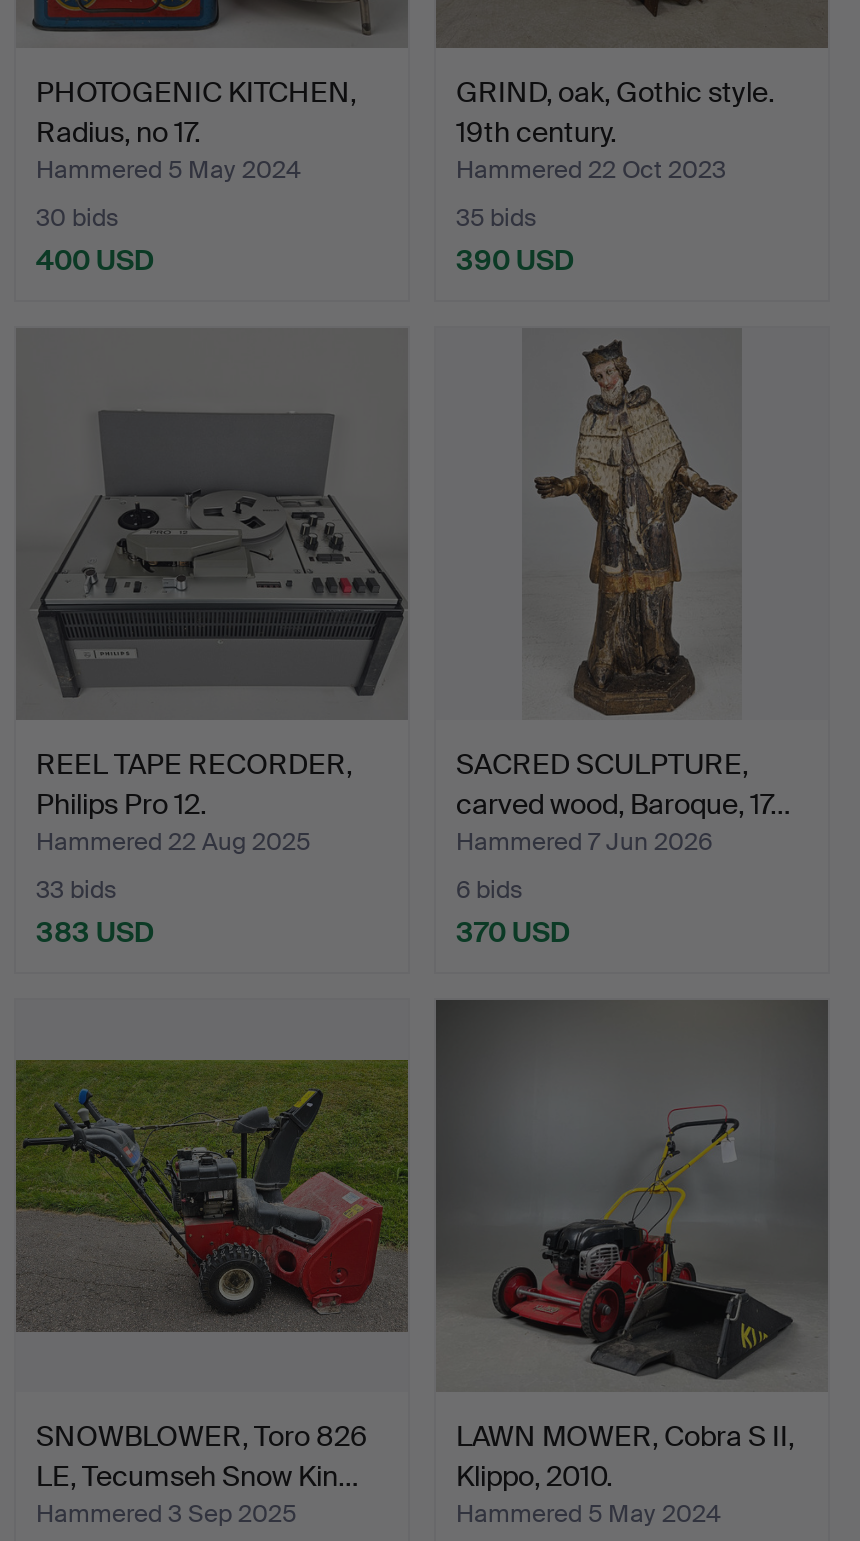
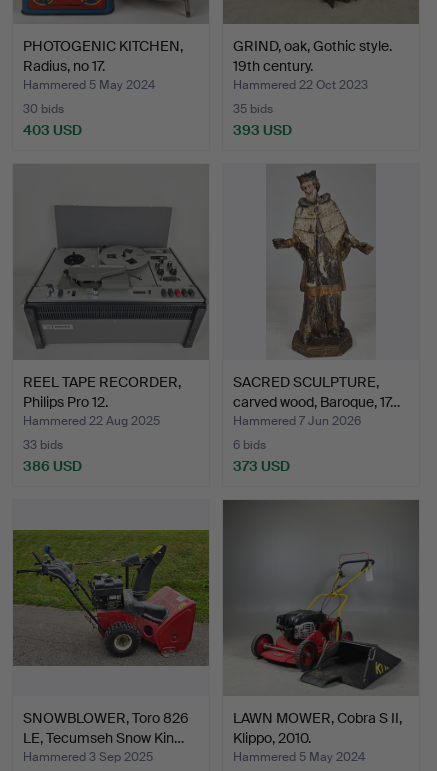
[36,242,154,278] 400 USD -> [23,121,82,139] 403 USD
[456,242,574,278] 390 USD -> [233,121,292,139] 393 USD
[36,914,154,950] 383 USD -> [23,457,82,475] 386 USD
[456,914,570,950] 370 USD -> [233,457,290,475] 373 USD

